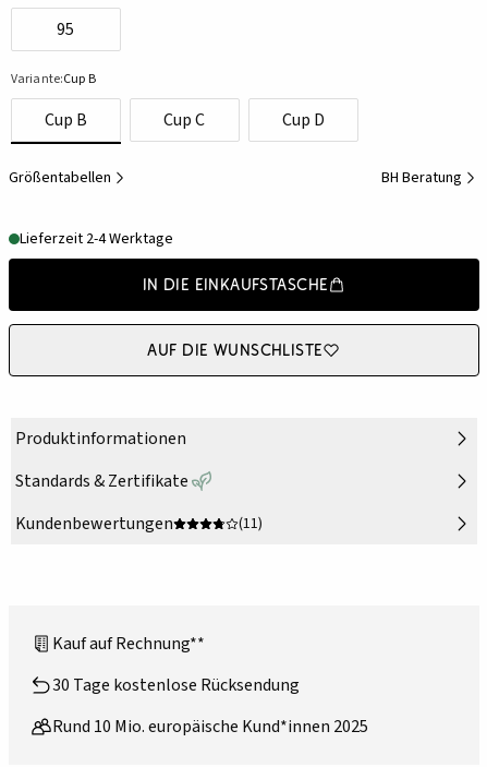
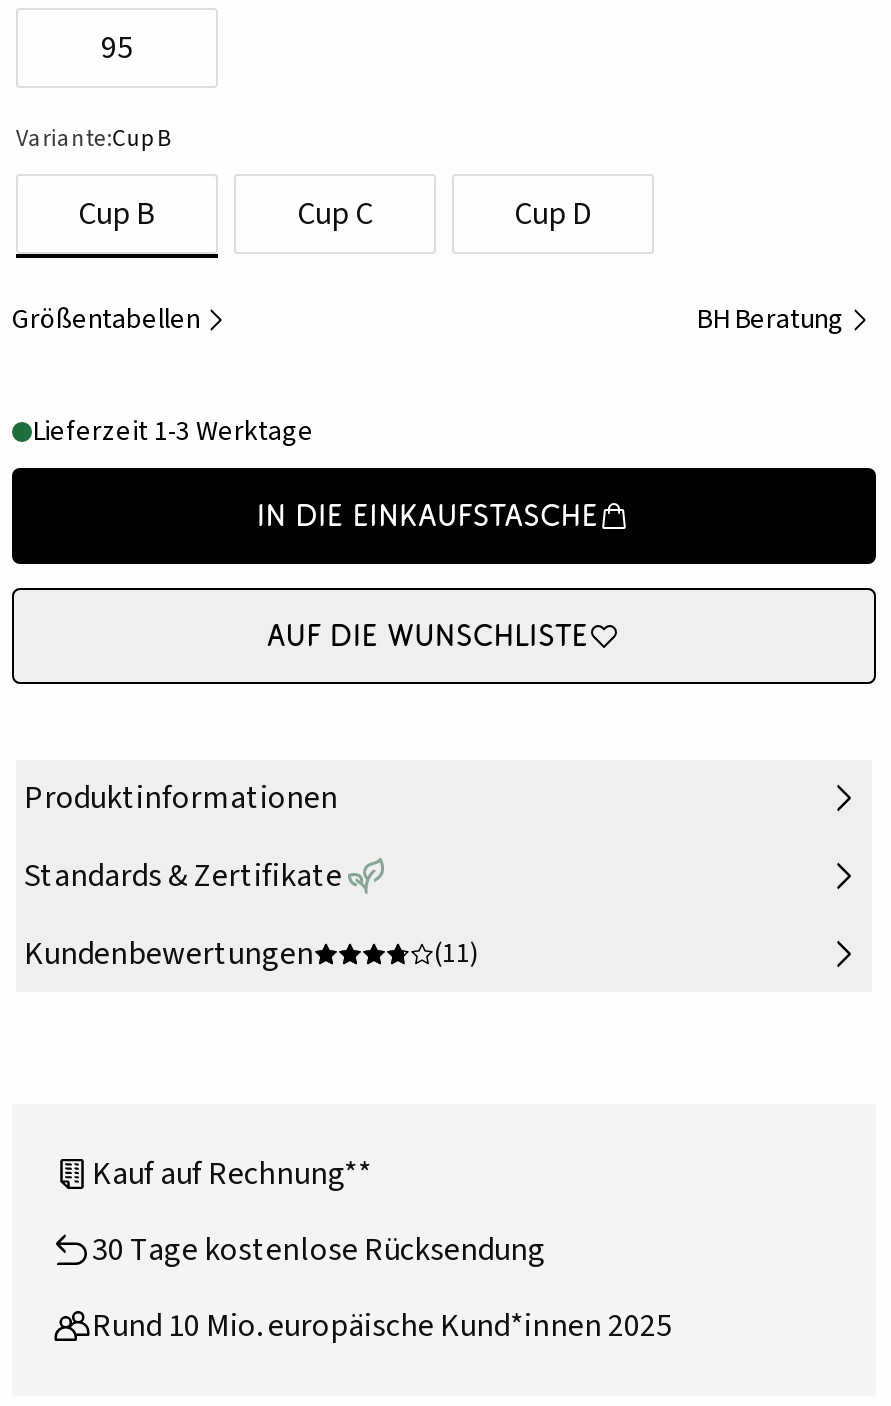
[20,228,173,250] Lieferzeit 2-4 Werktage -> [32,413,314,453] Lieferzeit 1-3 Werktage

